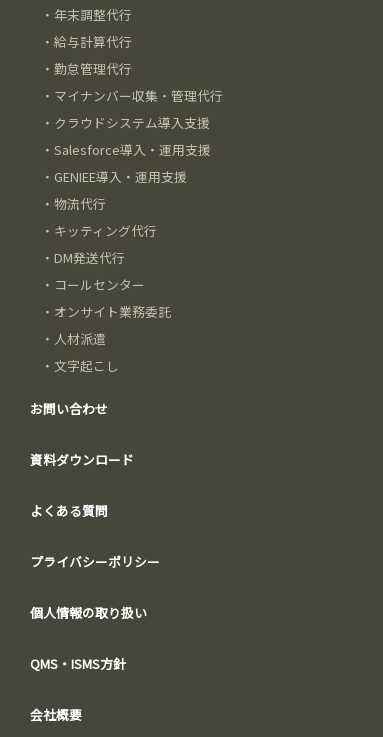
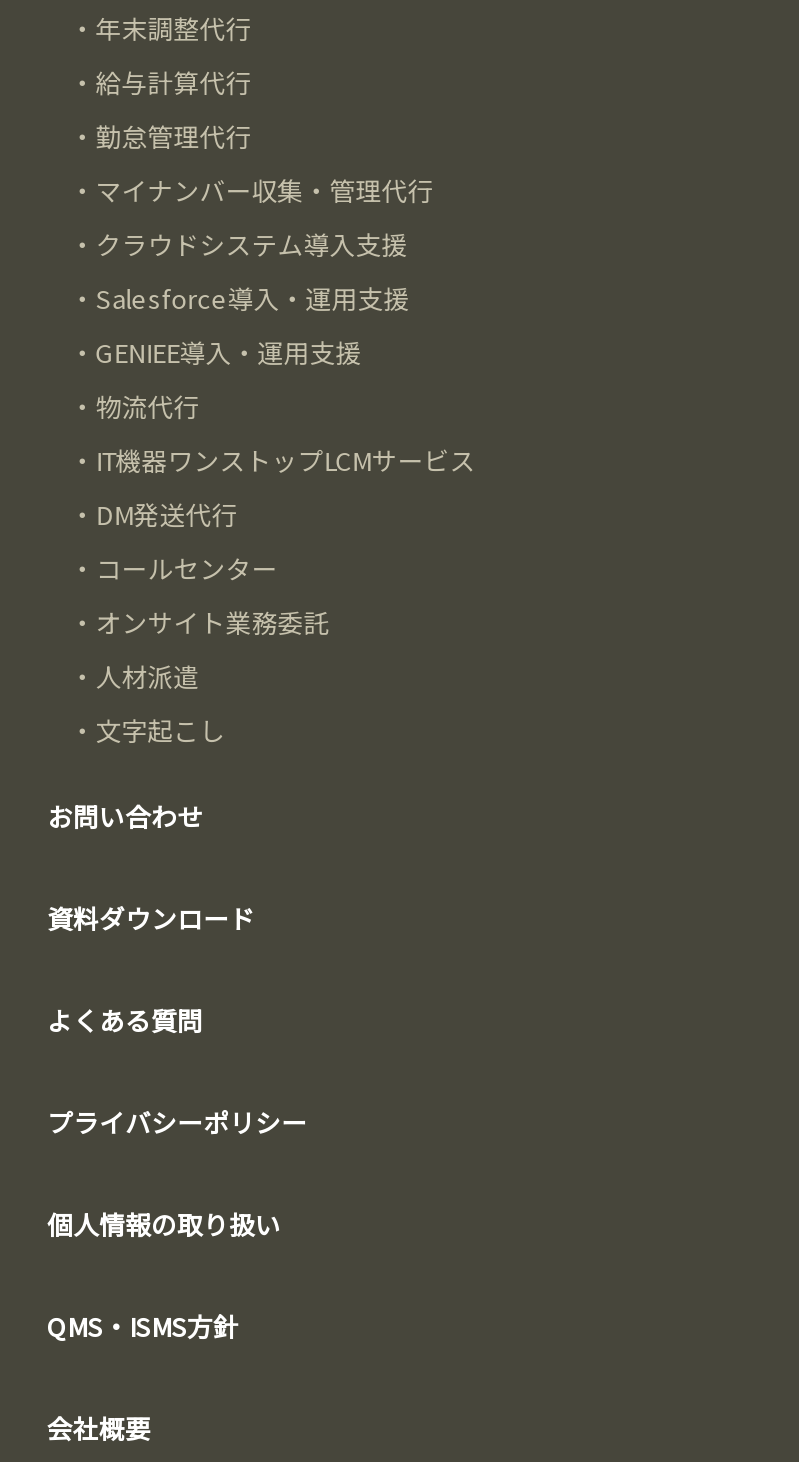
[41,221,157,240] ・キッティング代行 -> [69,441,475,479] ・IT機器ワンストップLCMサービス

